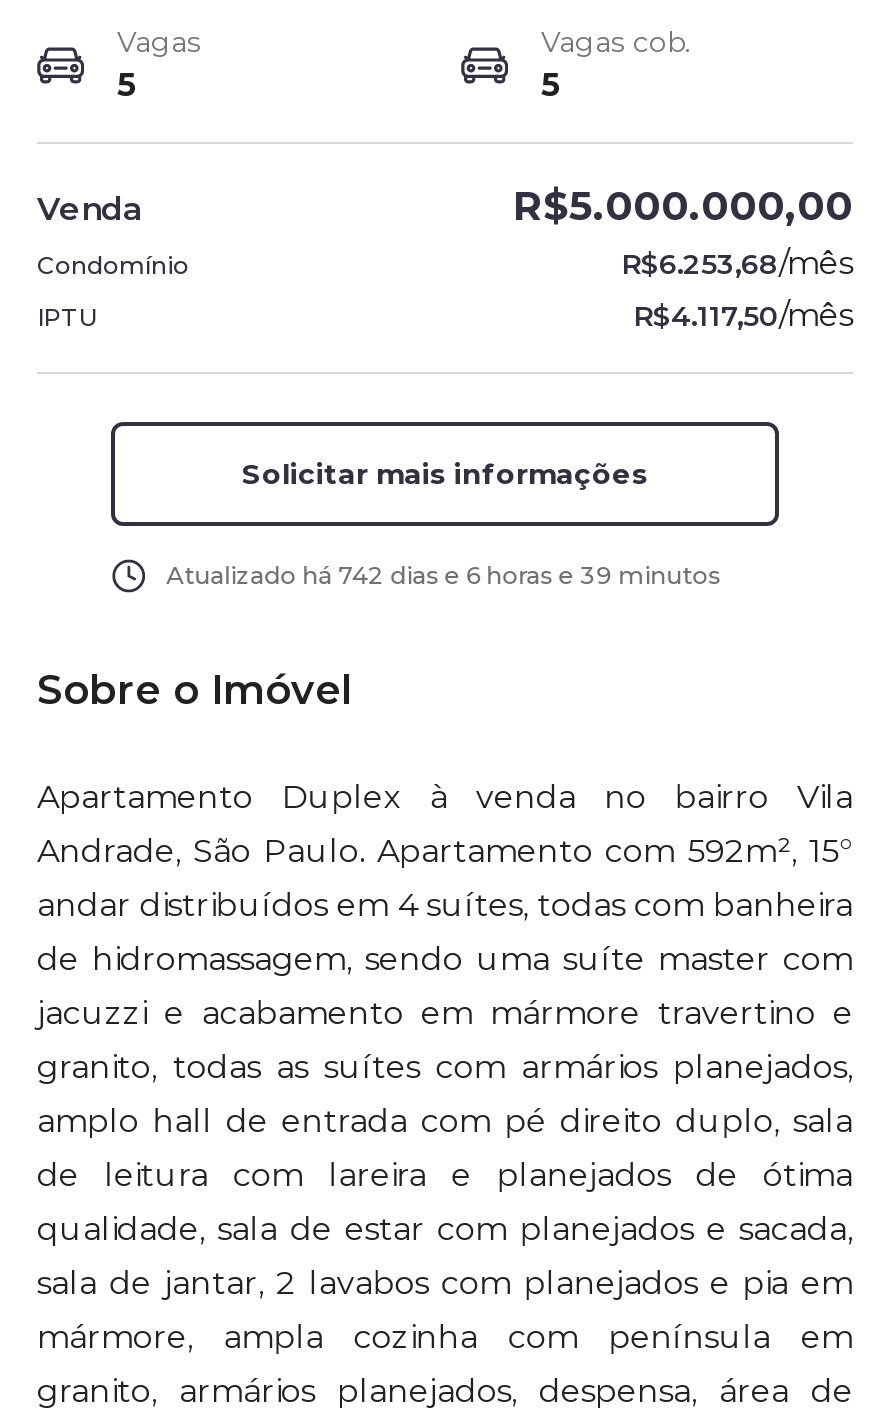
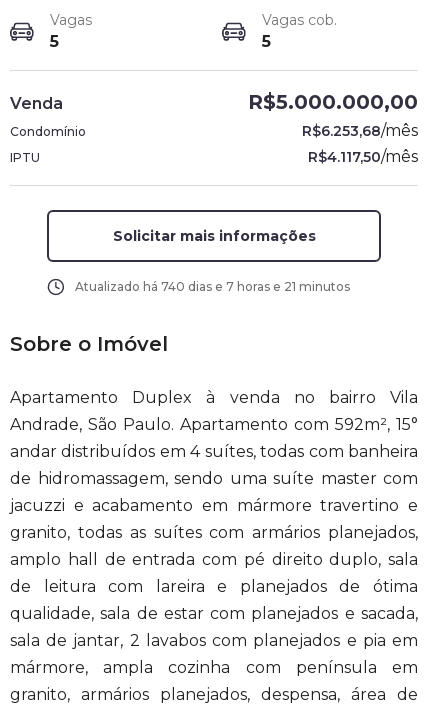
[166,560,720,590] Atualizado há 742 dias e 6 horas e 39 minutos -> [75,279,350,294] Atualizado há 740 dias e 7 horas e 21 minutos

